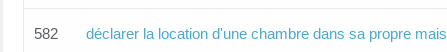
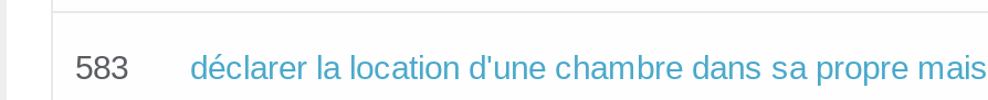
[34,25,58,42] 582 -> [75,48,128,86] 583

